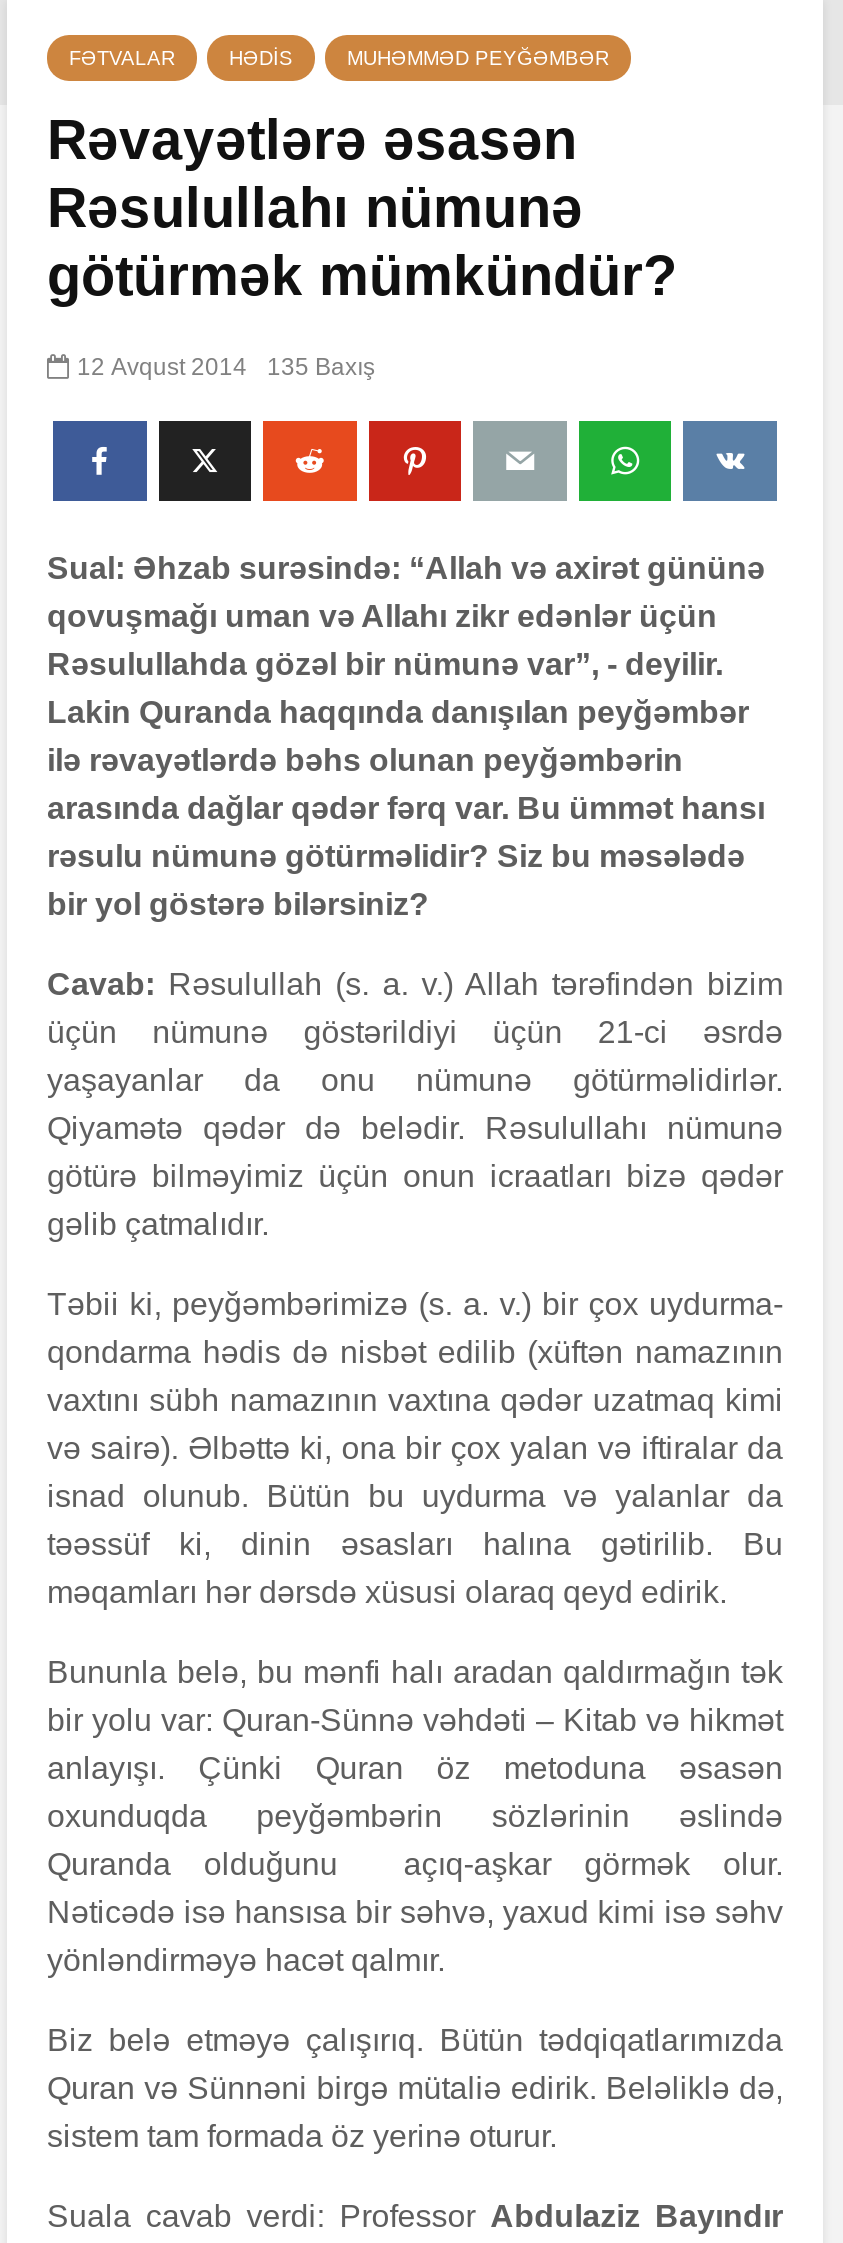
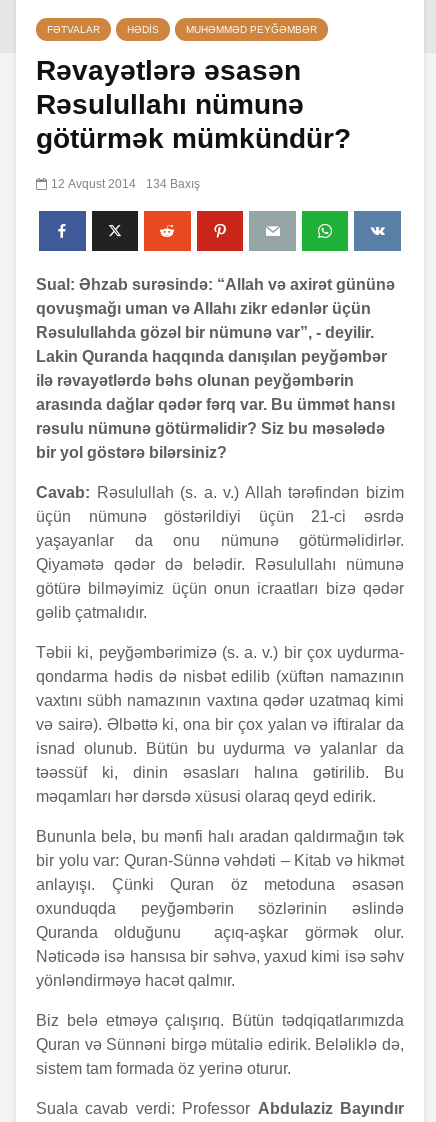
[77,353,375,381] 12 Avqust 2014 135 Baxış -> [51,177,200,191] 12 Avqust 2014 134 Baxış

